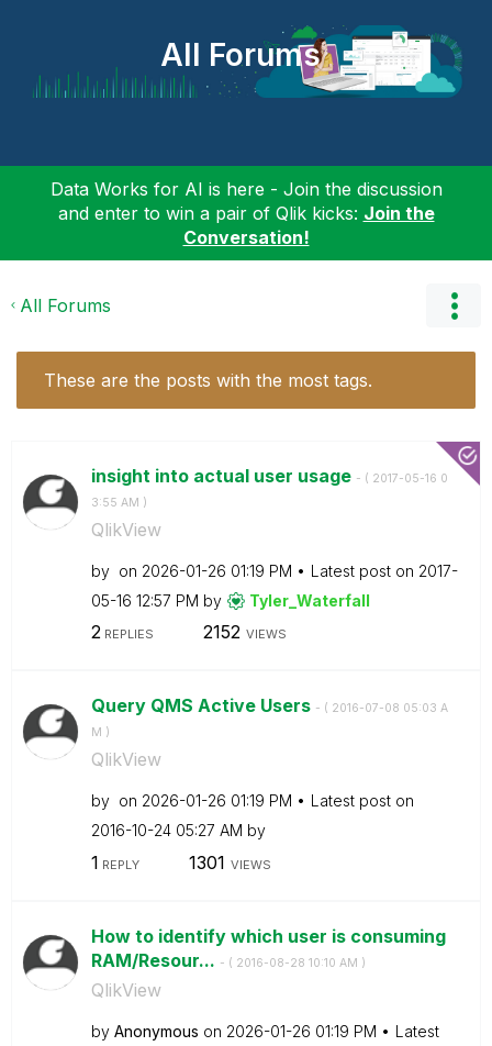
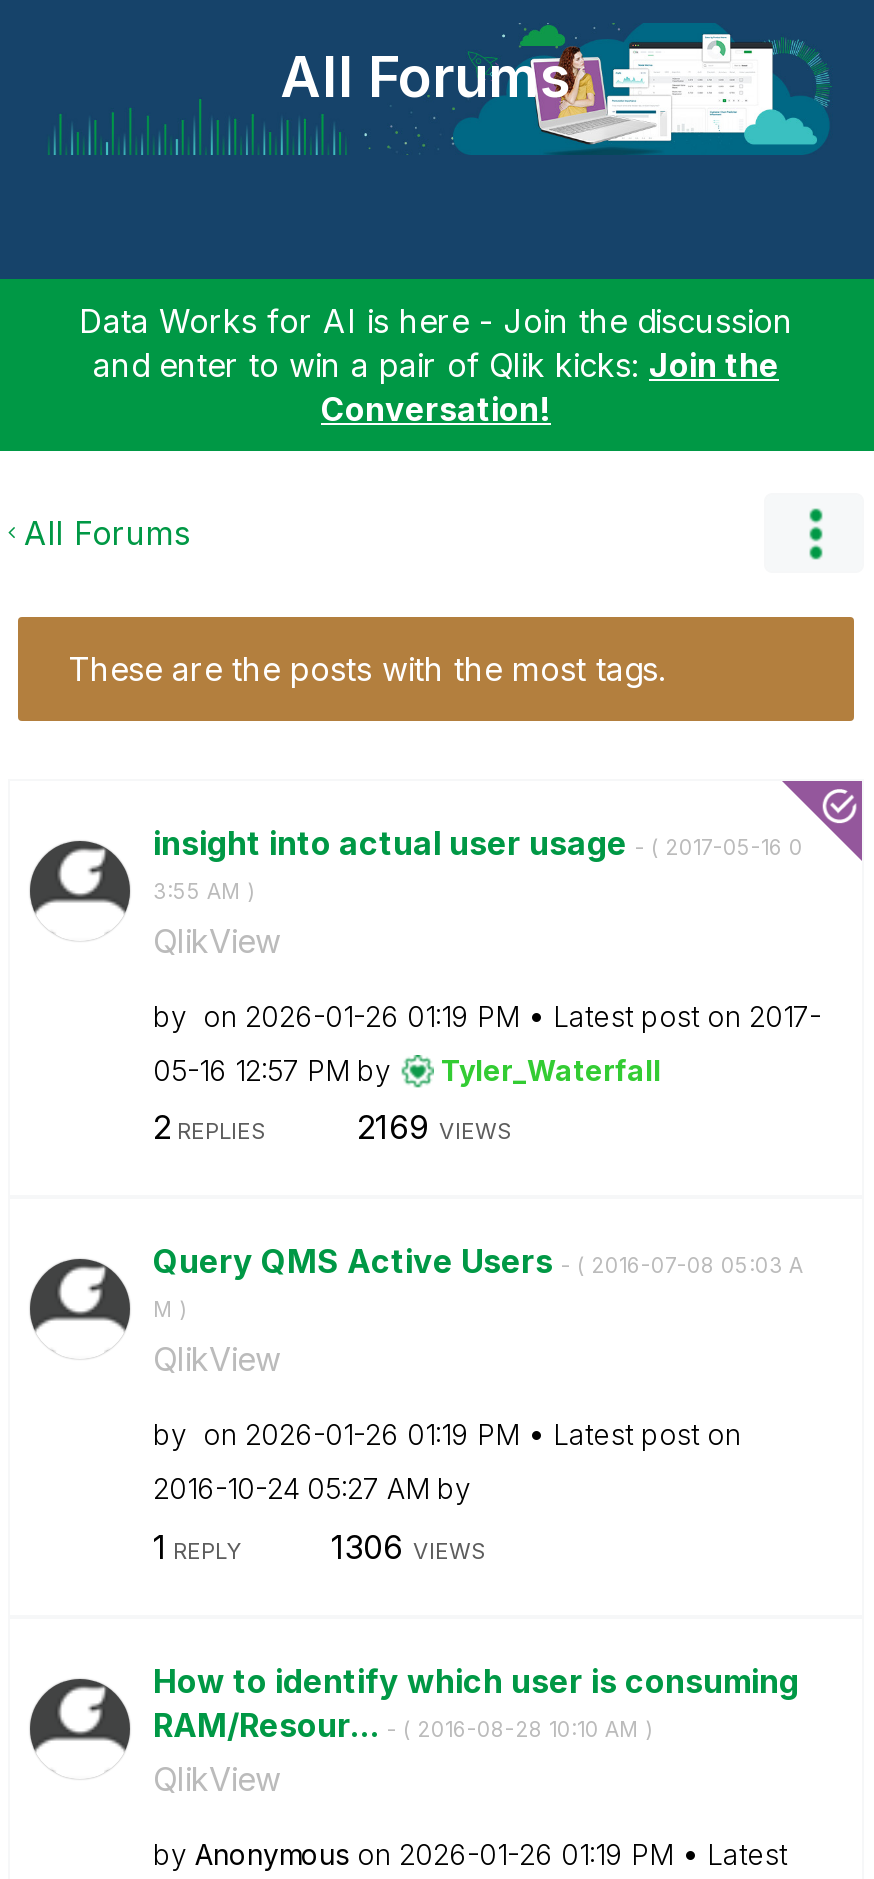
[203,621,286,643] 2152 VIEWS -> [357,1107,513,1147] 2169 VIEWS
[188,851,271,873] 1301 VIEWS -> [331,1526,487,1566] 1306 VIEWS

